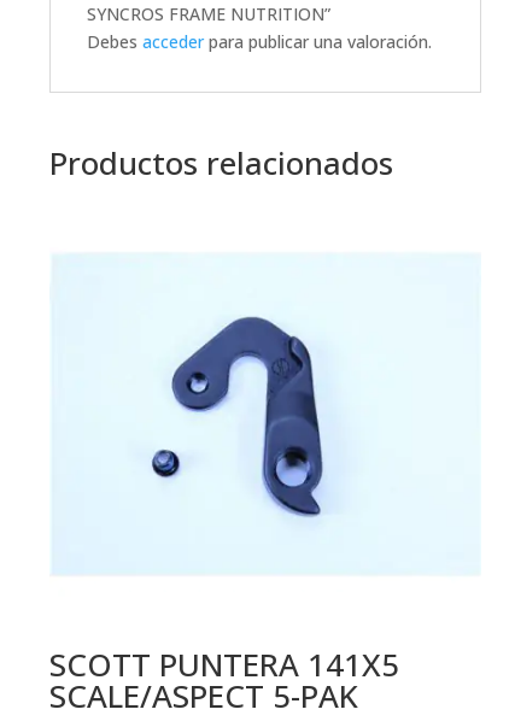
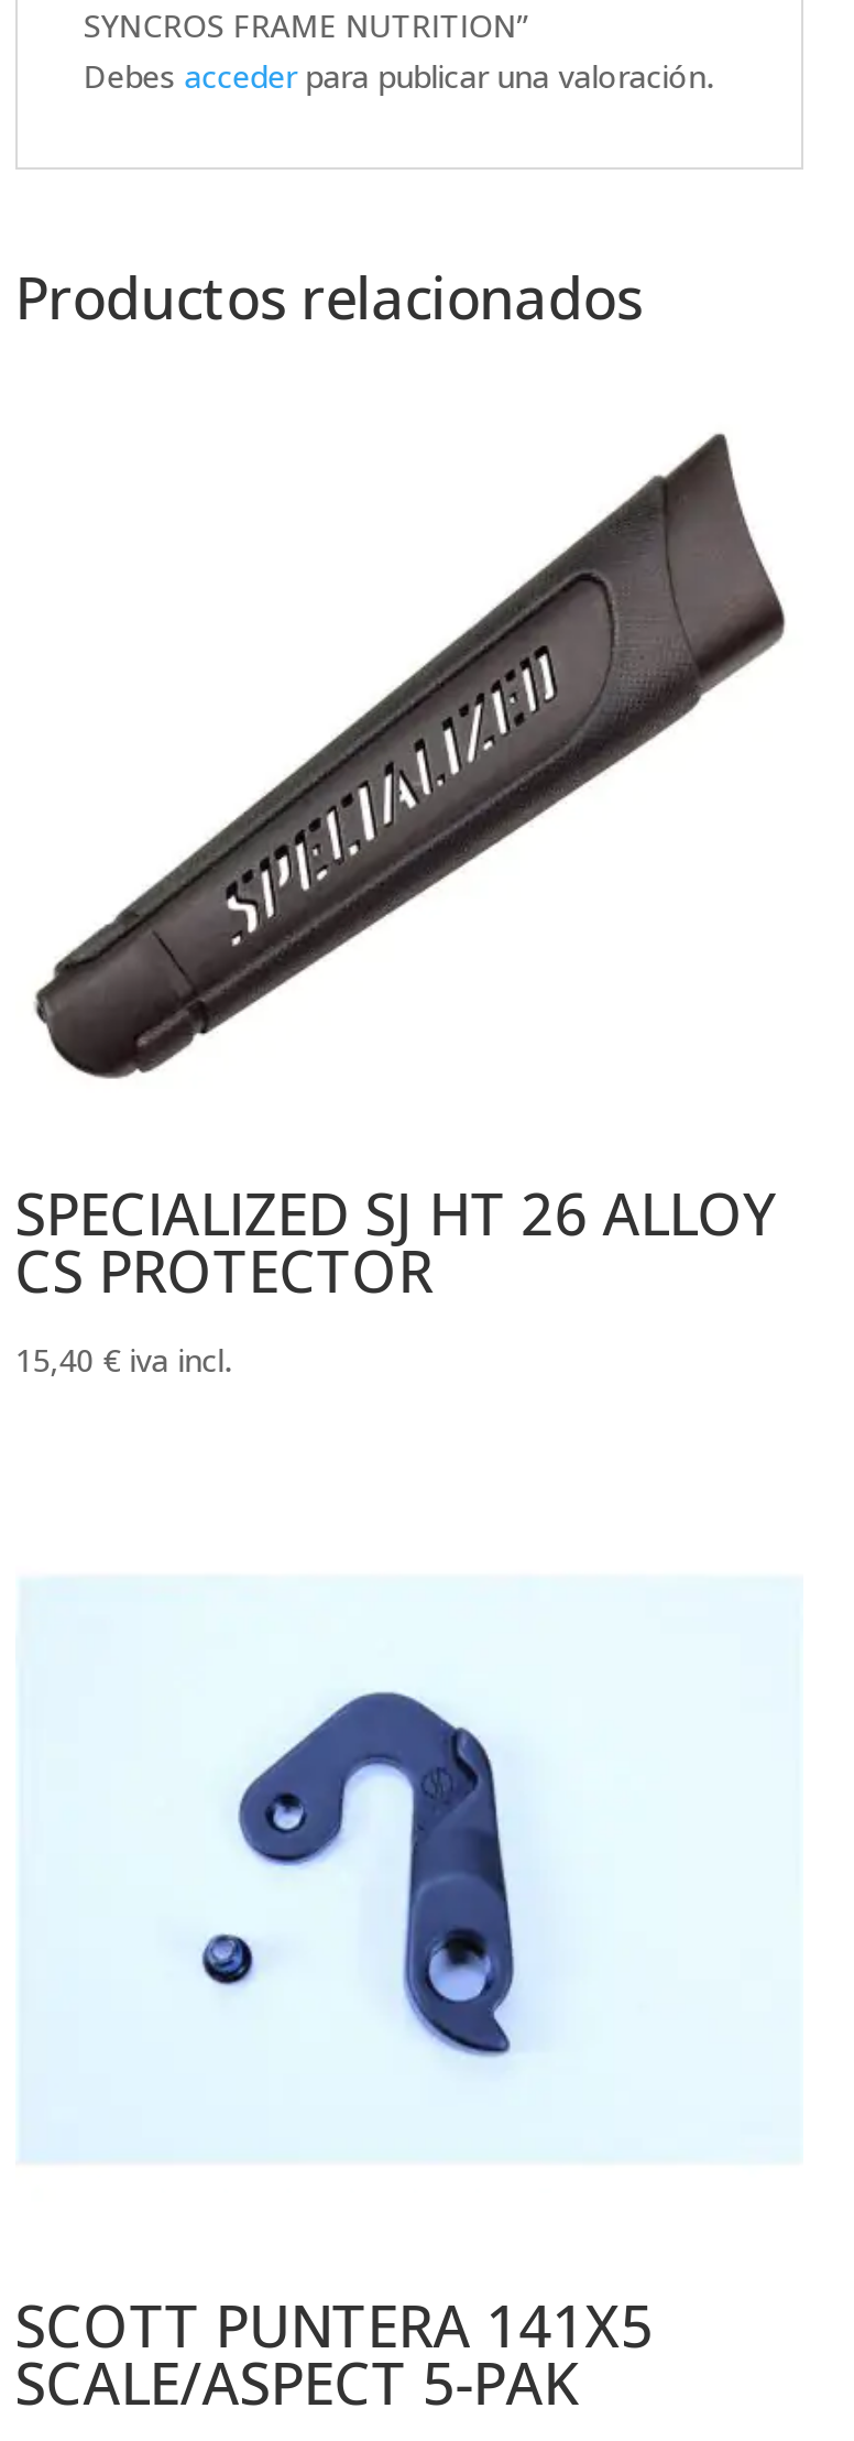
none -> [15,1173,777,1380] SPECIALIZED SJ HT 26 ALLOY | CS PROTECTOR | 15,40 € iva incl.
none -> [33,432,788,1081] [image]

